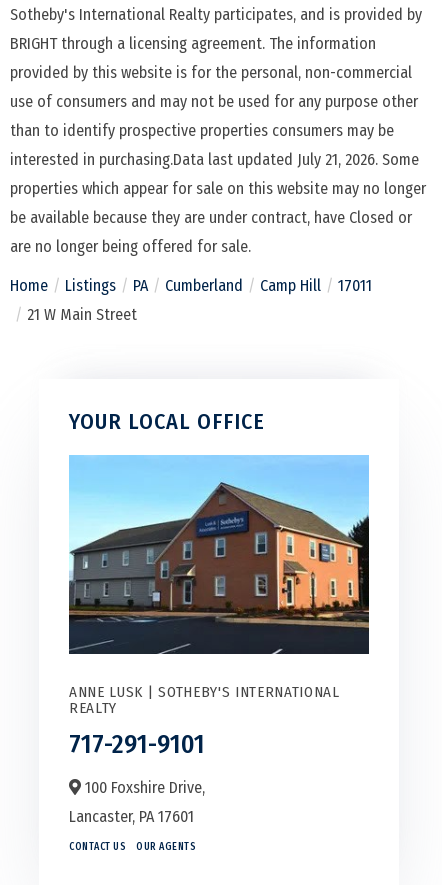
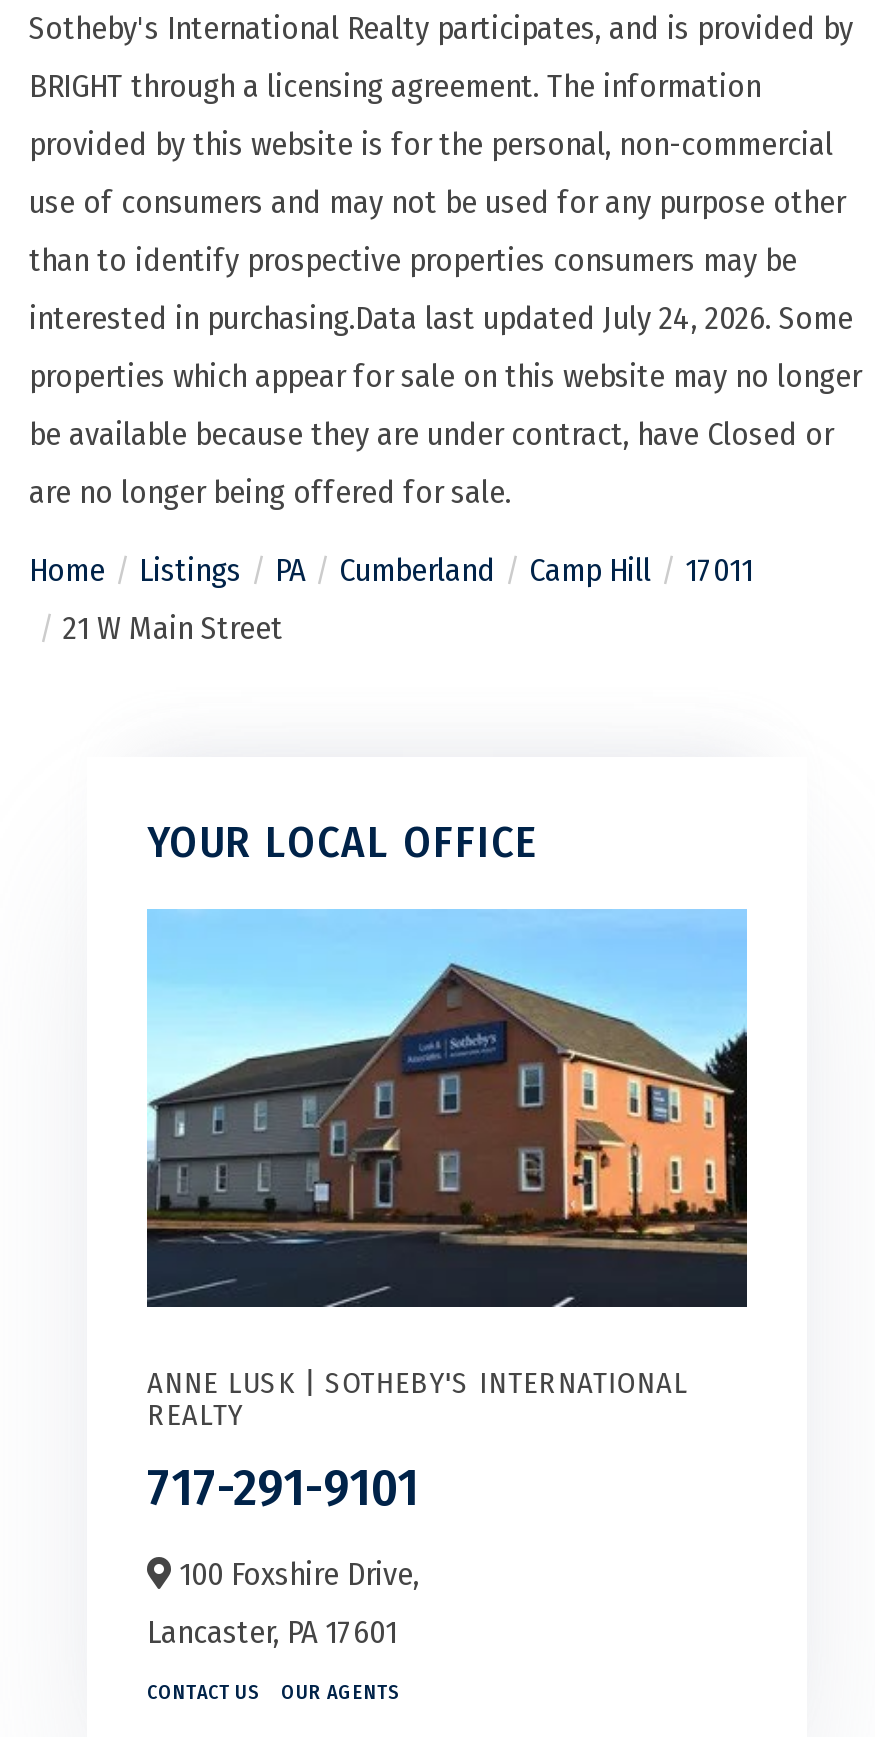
[10,150,419,169] interested in purchasing.Data last updated July 21, 2026. Some -> [29,298,853,336] interested in purchasing.Data last updated July 24, 2026. Some

